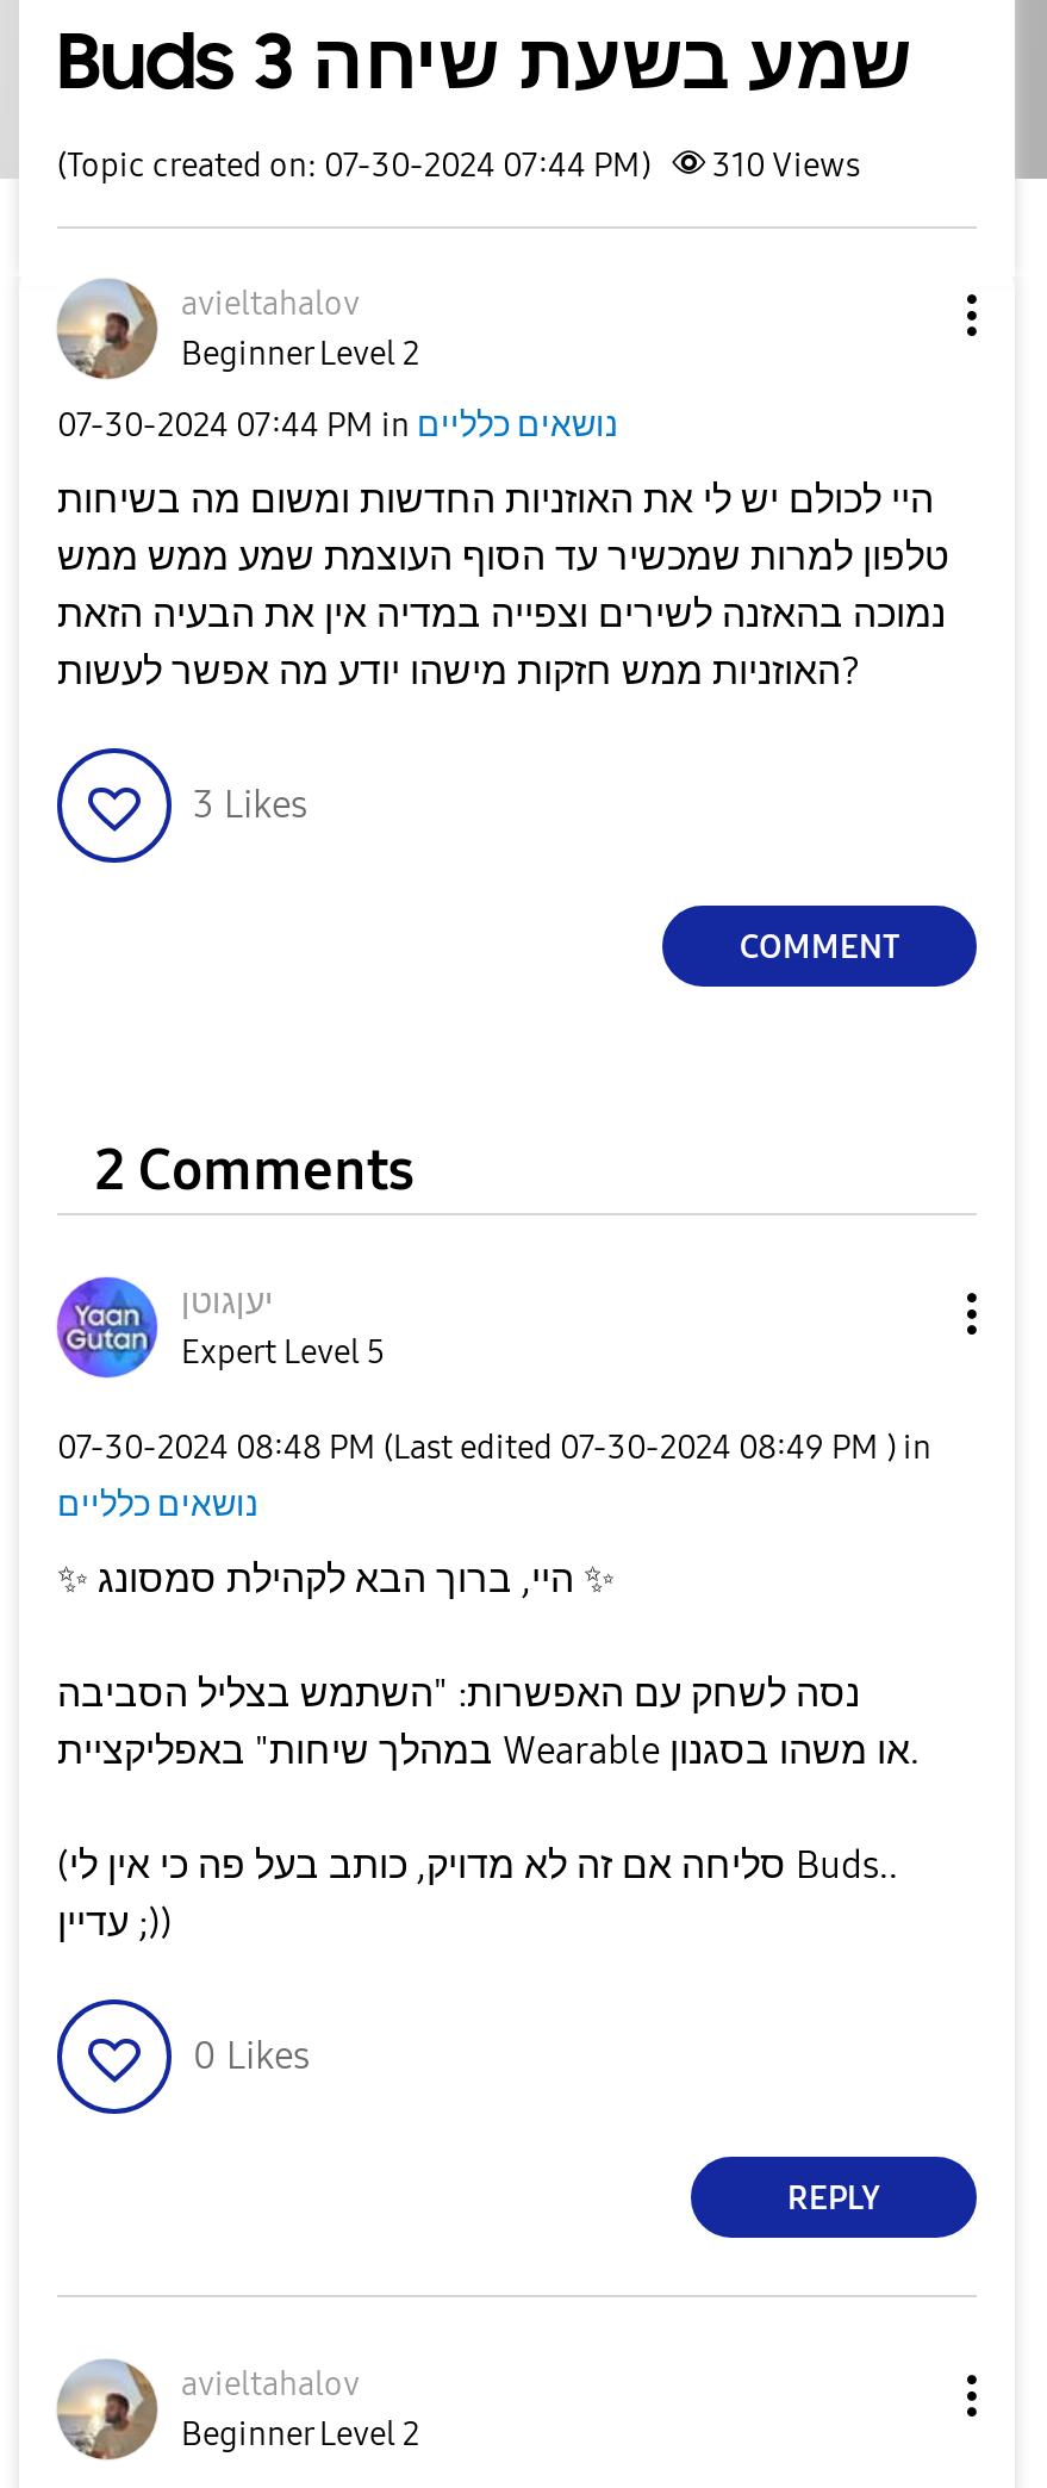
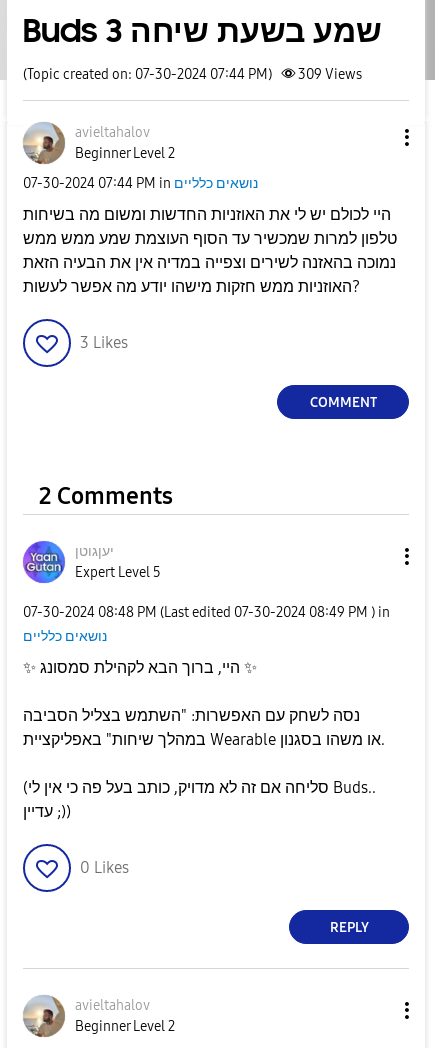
[57,145,860,186] (Topic created on: 07-30-2024 07:44 PM) 310 Views -> [23,66,362,83] (Topic created on: 07-30-2024 07:44 PM) 309 Views

